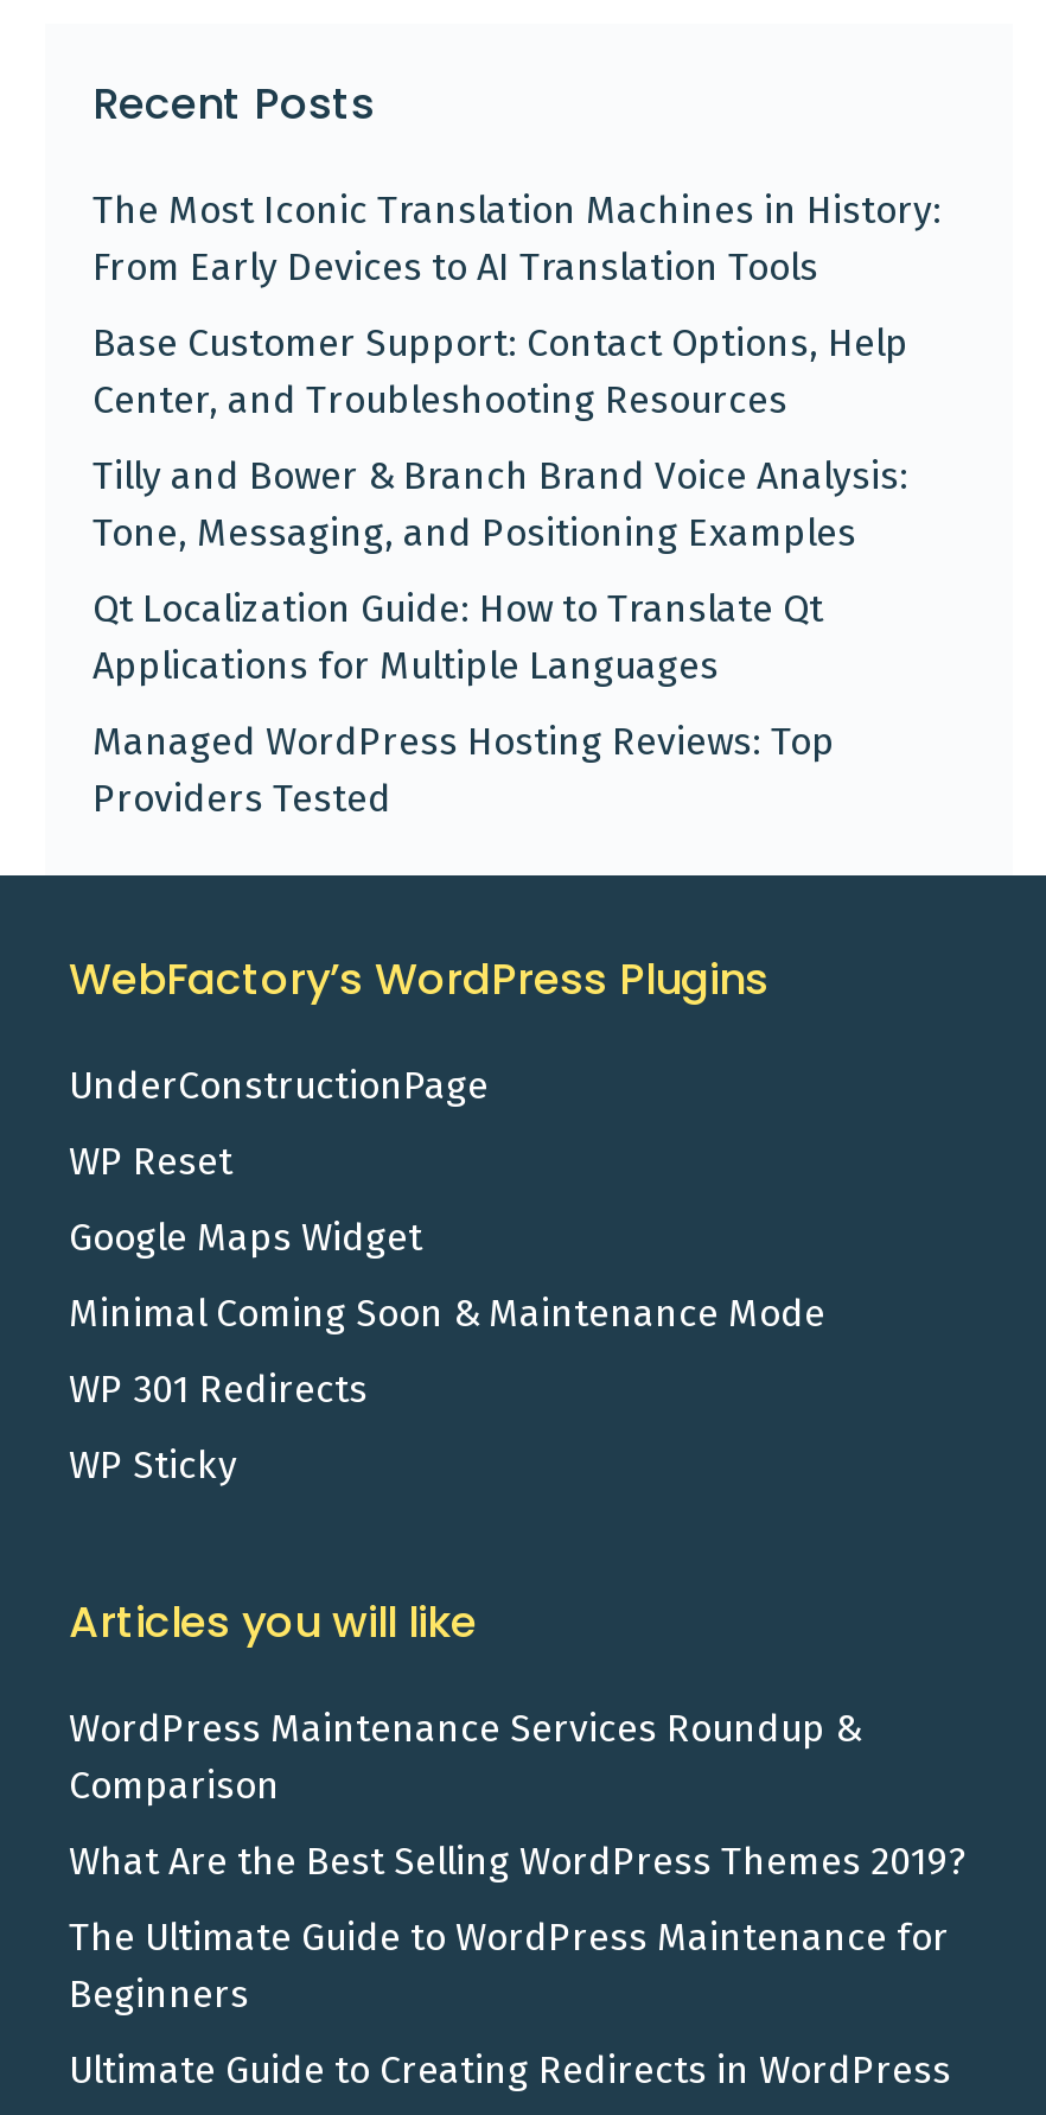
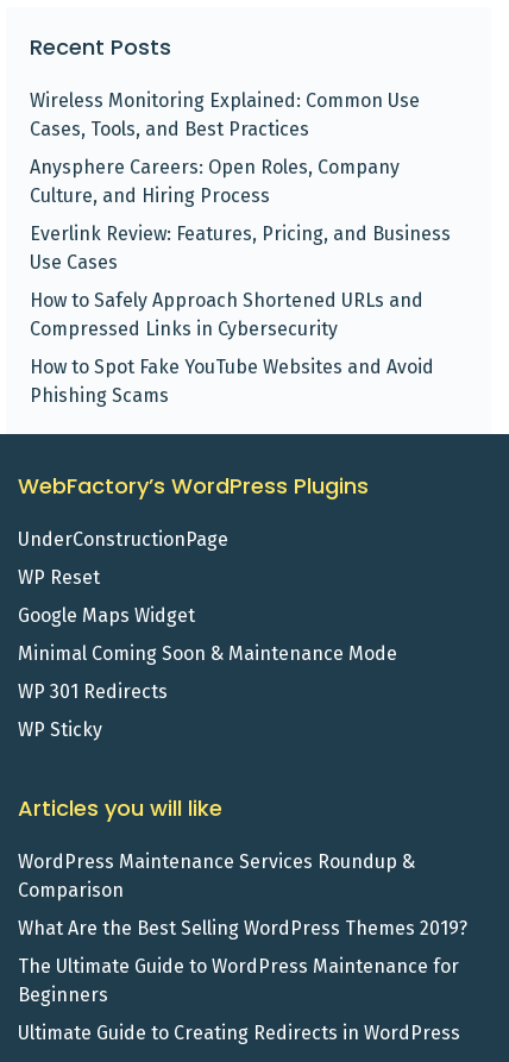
[93,187,942,289] The Most Iconic Translation Machines in History: | From Early Devices to AI Translation Tools -> [30,89,420,140] Wireless Monitoring Explained: Common Use | Cases, Tools, and Best Practices
[93,320,908,422] Base Customer Support: Contact Options, Help | Center, and Troubleshooting Resources -> [30,155,400,207] Anysphere Careers: Open Roles, Company | Culture, and Hiring Process
[93,452,908,554] Tilly and Bower & Branch Brand Voice Analysis: | Tone, Messaging, and Positioning Examples -> [30,222,451,273] Everlink Review: Features, Pricing, and Business | Use Cases
[93,585,823,687] Qt Localization Guide: How to Translate Qt | Applications for Multiple Languages -> [30,289,423,340] How to Safely Approach Shortened URLs and | Compressed Links in Cybersecurity
[93,718,835,820] Managed WordPress Hosting Reviews: Top | Providers Tested -> [30,355,434,406] How to Spot Fake YouTube Websites and Avoid | Phishing Scams

